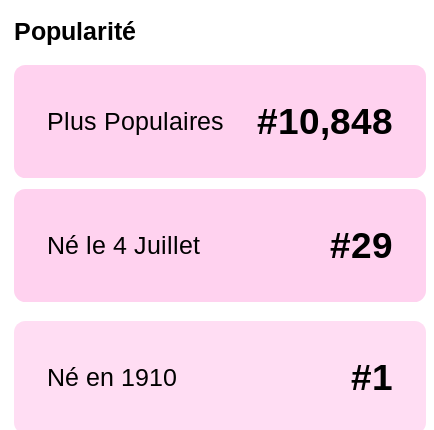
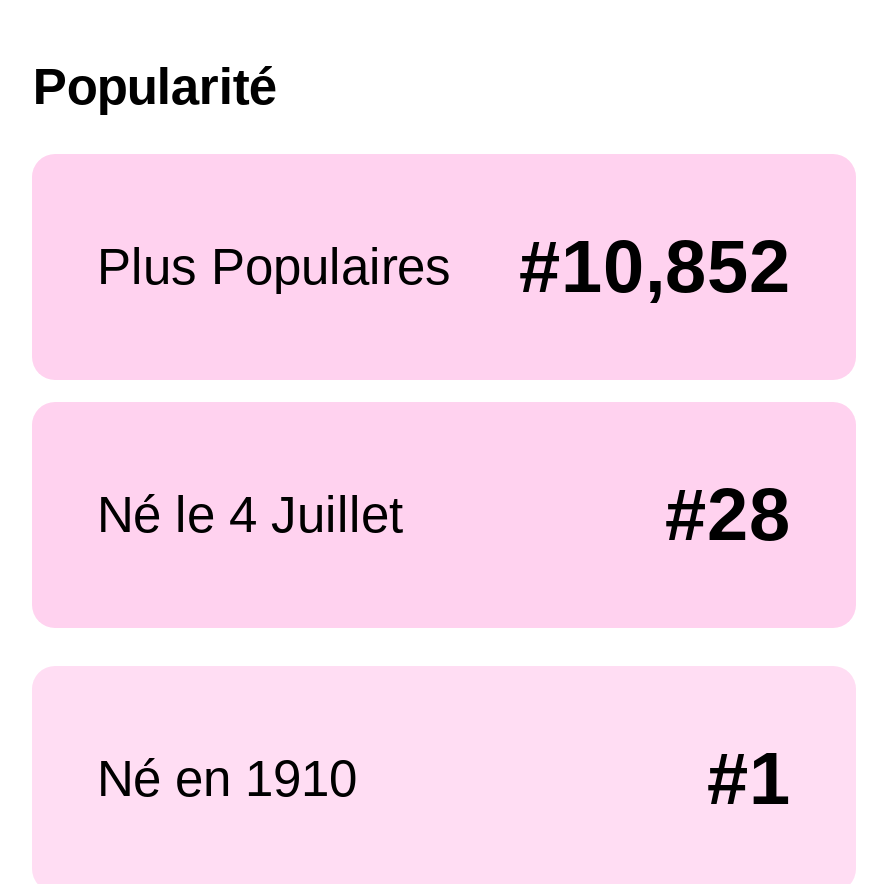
[46,101,393,142] Plus Populaires #10,848 -> [97,226,791,308] Plus Populaires #10,852
[330,225,393,266] #29 -> [665,475,791,557] #28

